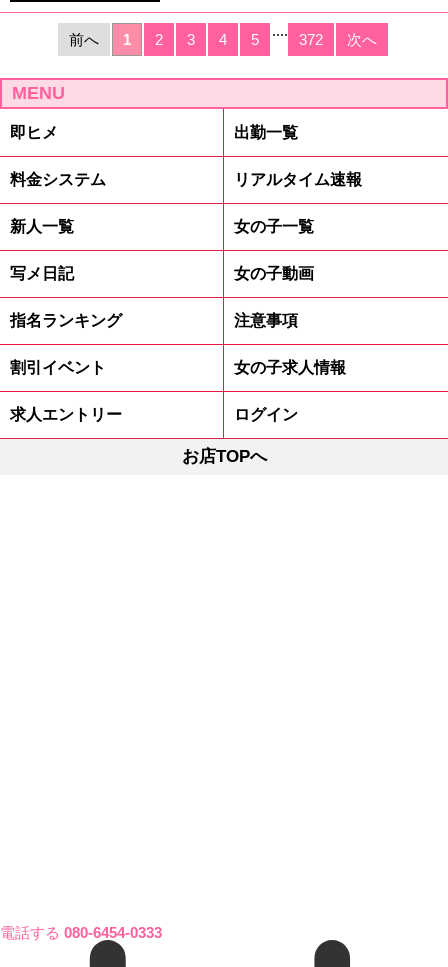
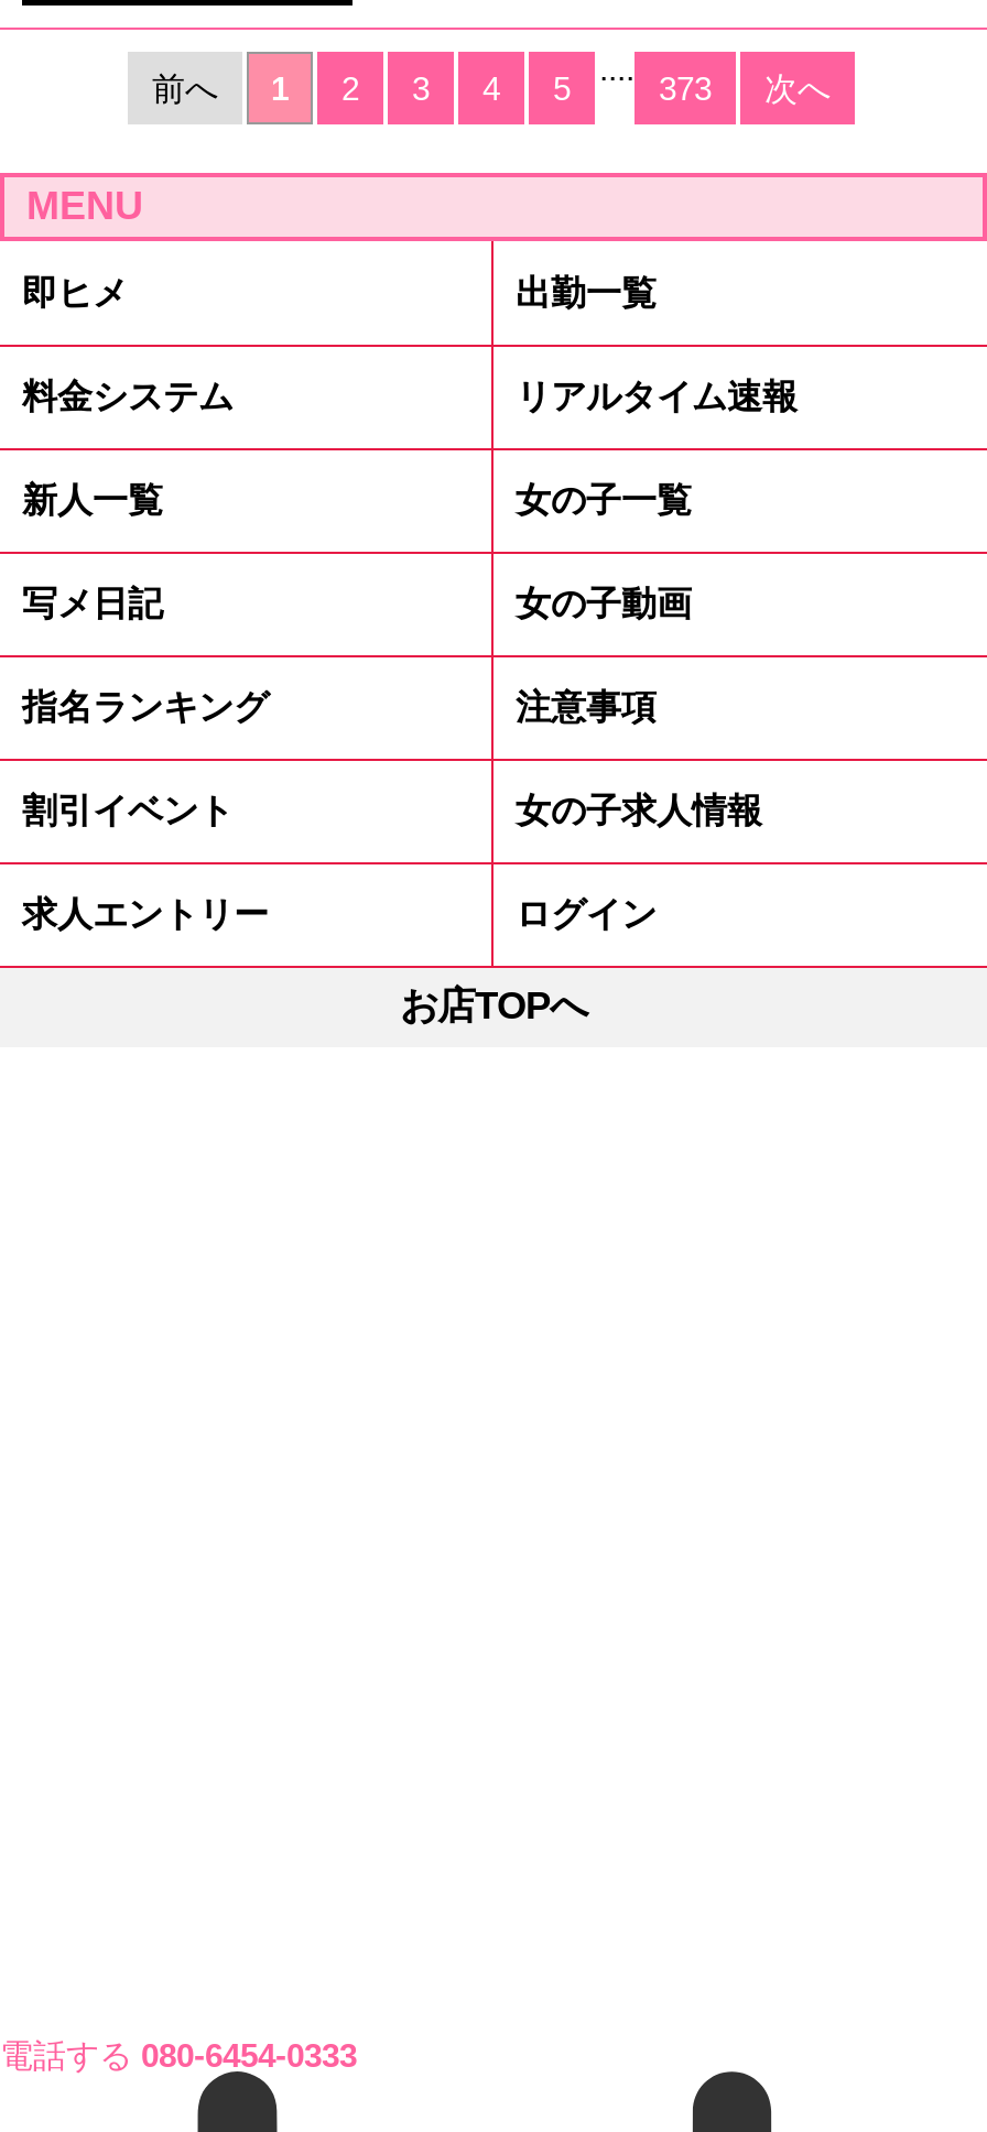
[299,31,377,48] 372 次へ -> [659,69,831,107] 373 次へ

